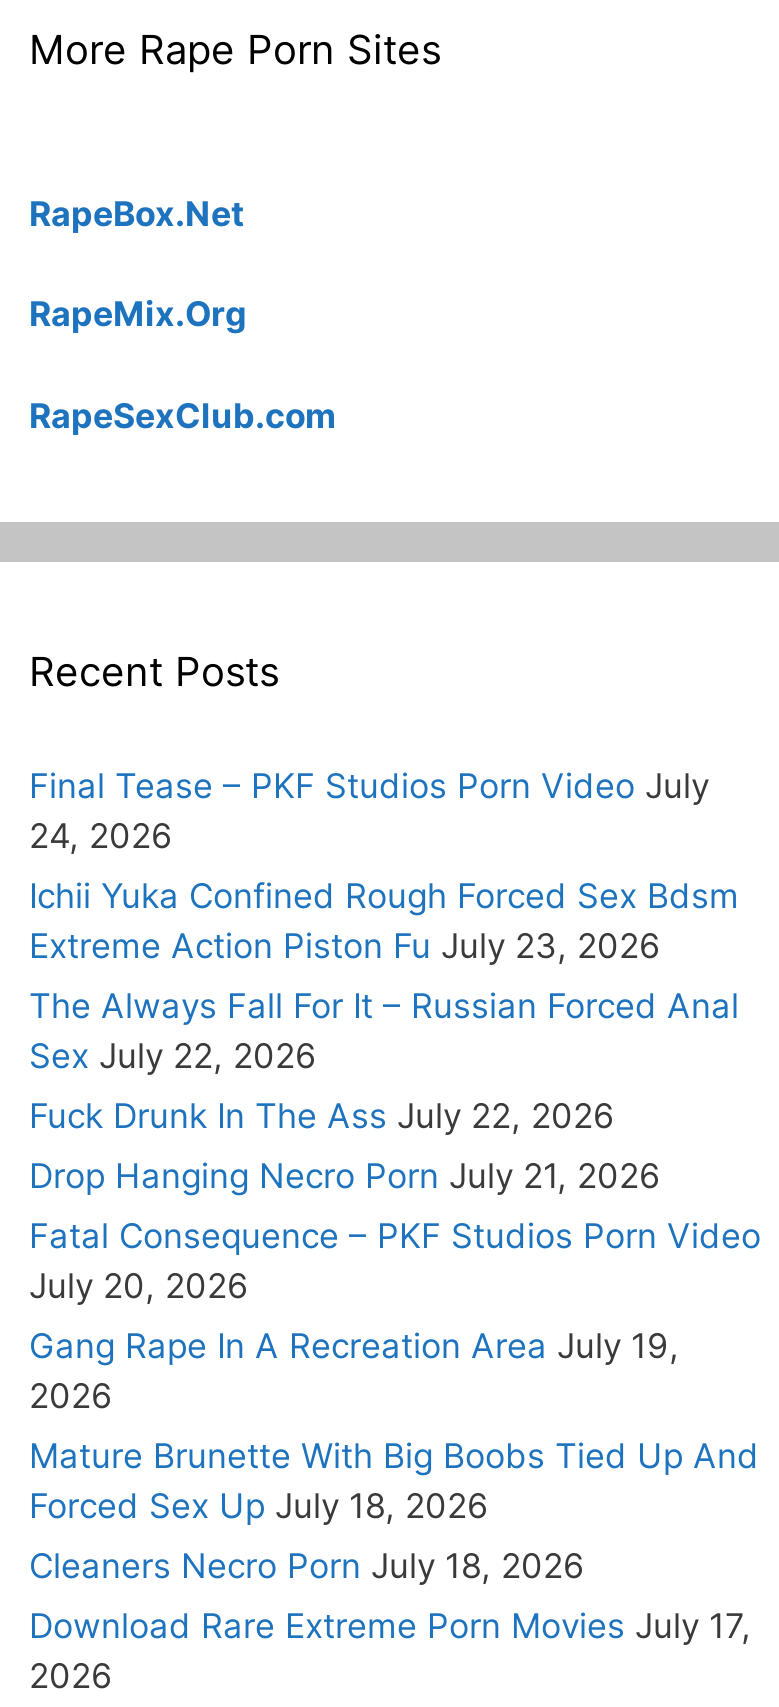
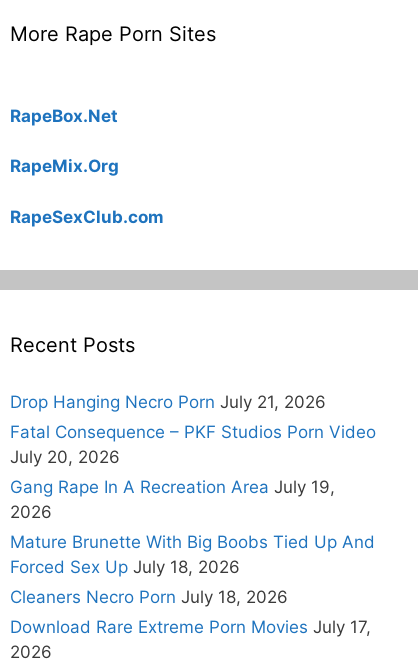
[29,765,739,1135] Final Tease – PKF Studios Porn Video July | 24, 2026 | Ichii Yuka Confined Rough Forced Sex Bdsm | Extreme Action Piston Fu July 23, 2026 | The Always Fall For It – Russian Forced Anal | Sex July 22, 2026 | Fuck Drunk In The Ass July 22, 2026 -> none

